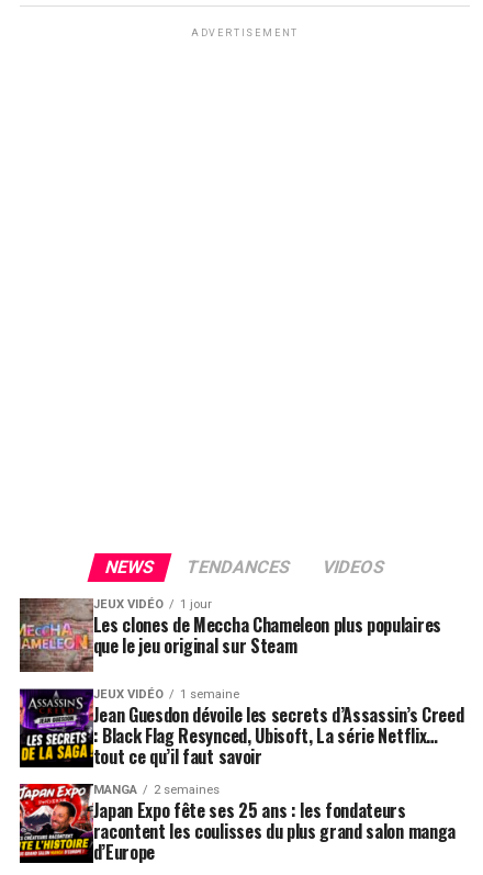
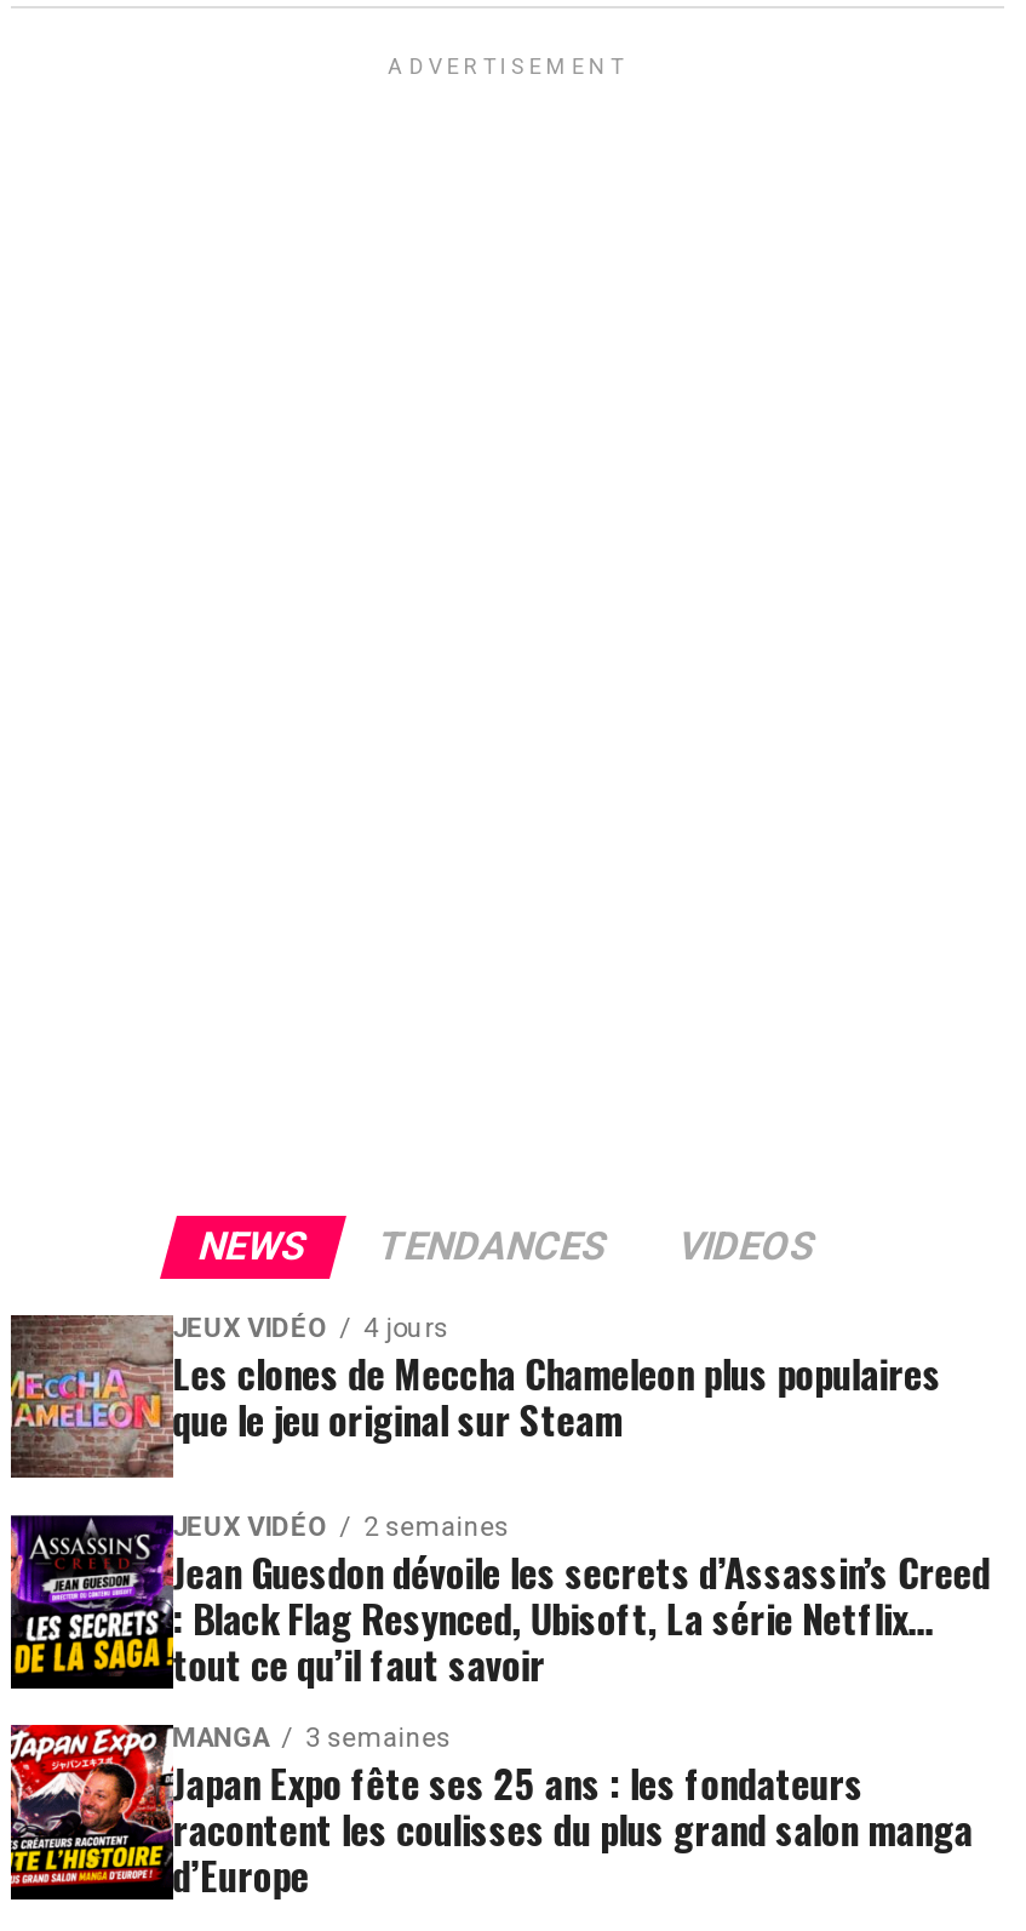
[93,597,211,611] JEUX VIDÉO 1 jour -> [172,1312,448,1344] JEUX VIDÉO 4 jours
[93,687,239,701] JEUX VIDÉO 1 semaine -> [172,1511,509,1542] JEUX VIDÉO 2 semaines
[93,782,219,797] MANGA 2 semaines -> [172,1722,451,1753] MANGA 3 semaines

